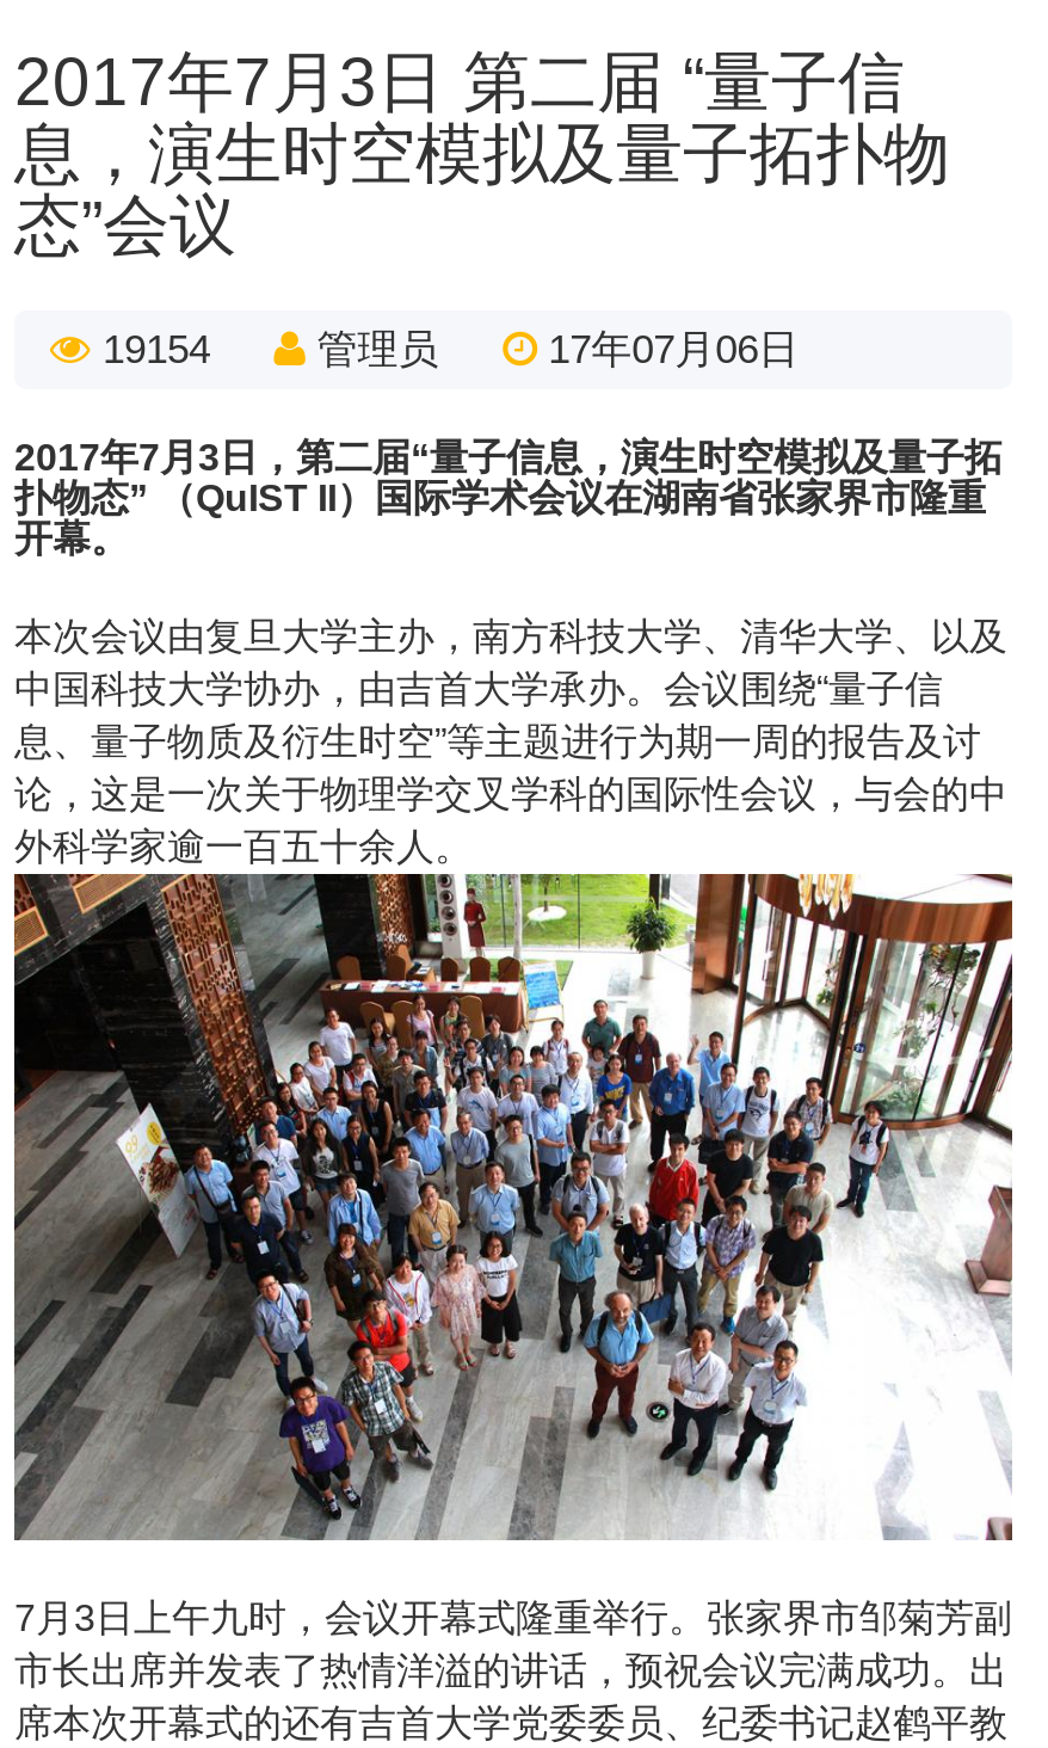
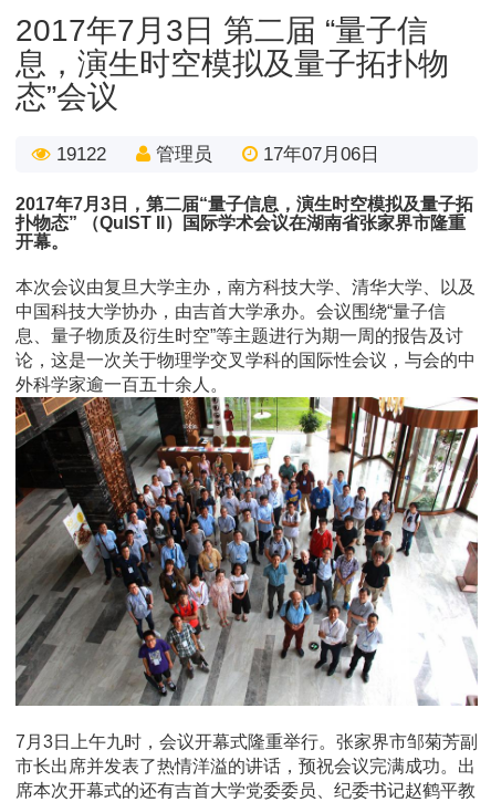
[103,327,210,373] 19154 -> [56,144,106,165] 19122

